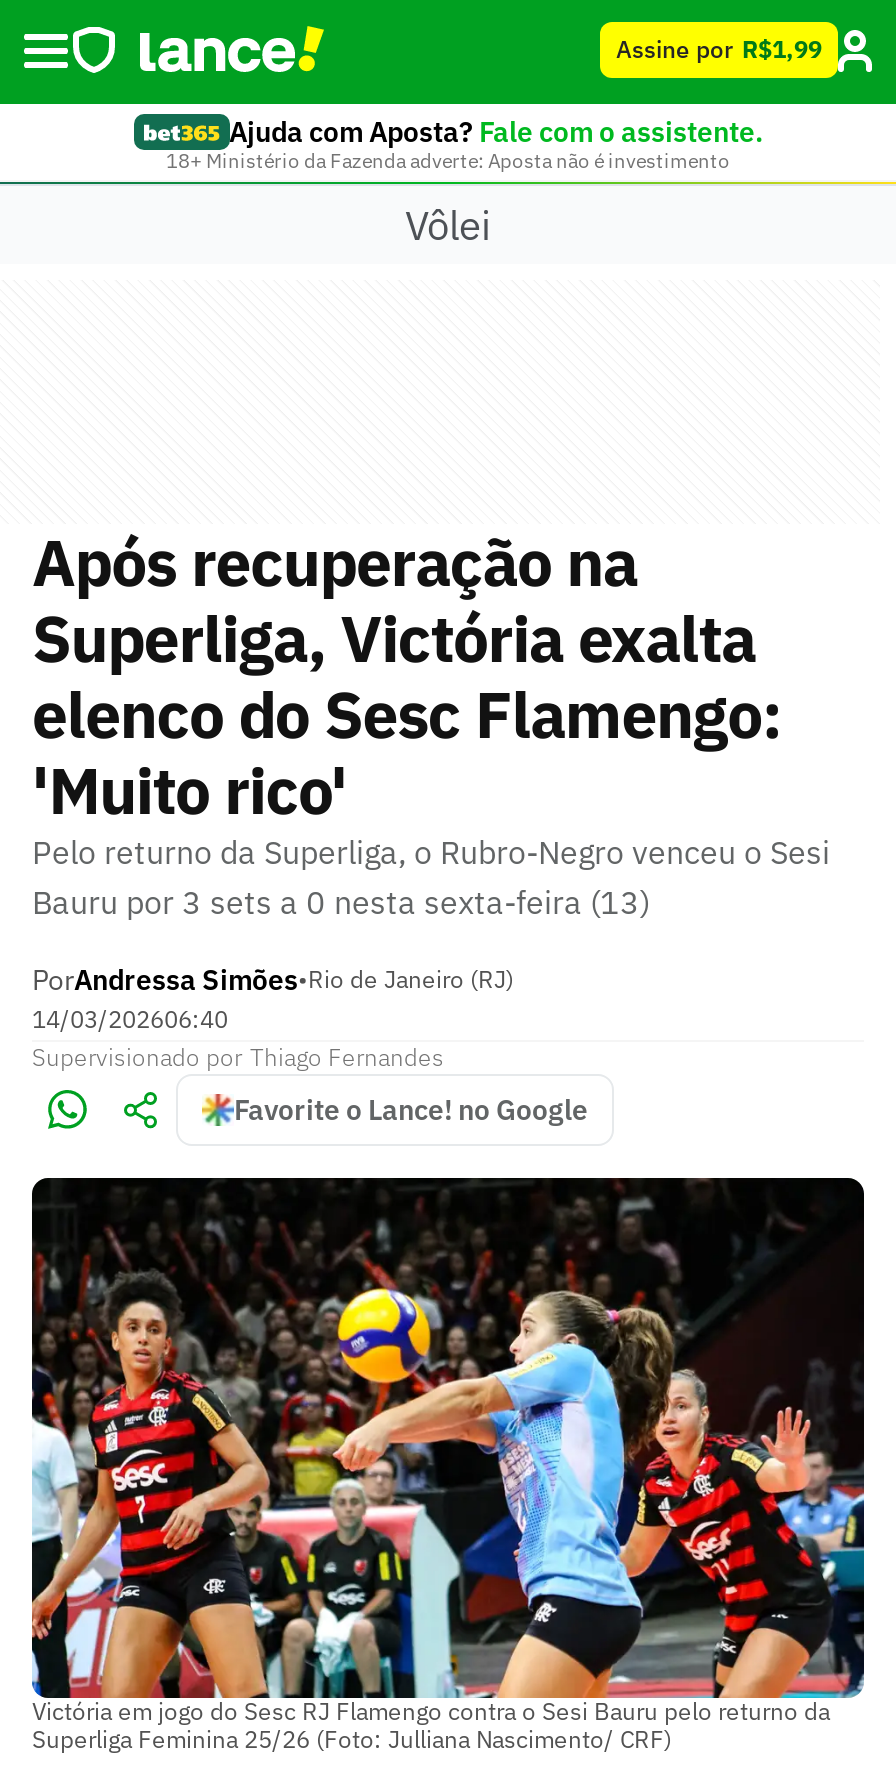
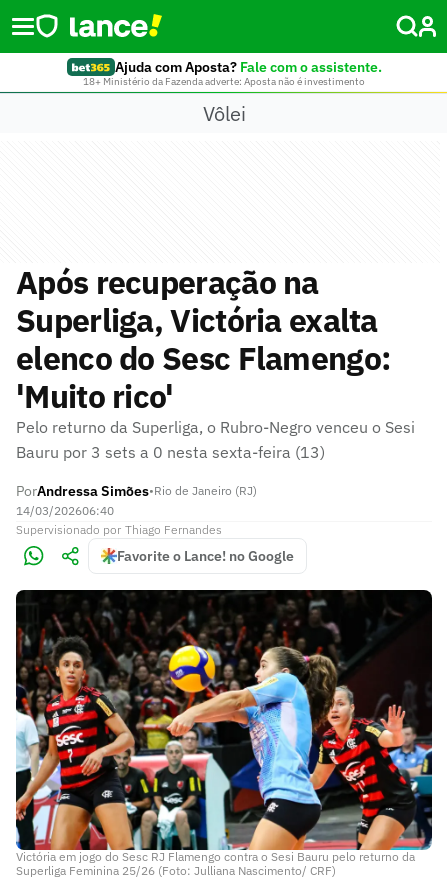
[616,34,822,64] Assine por R$1,99 -> none

